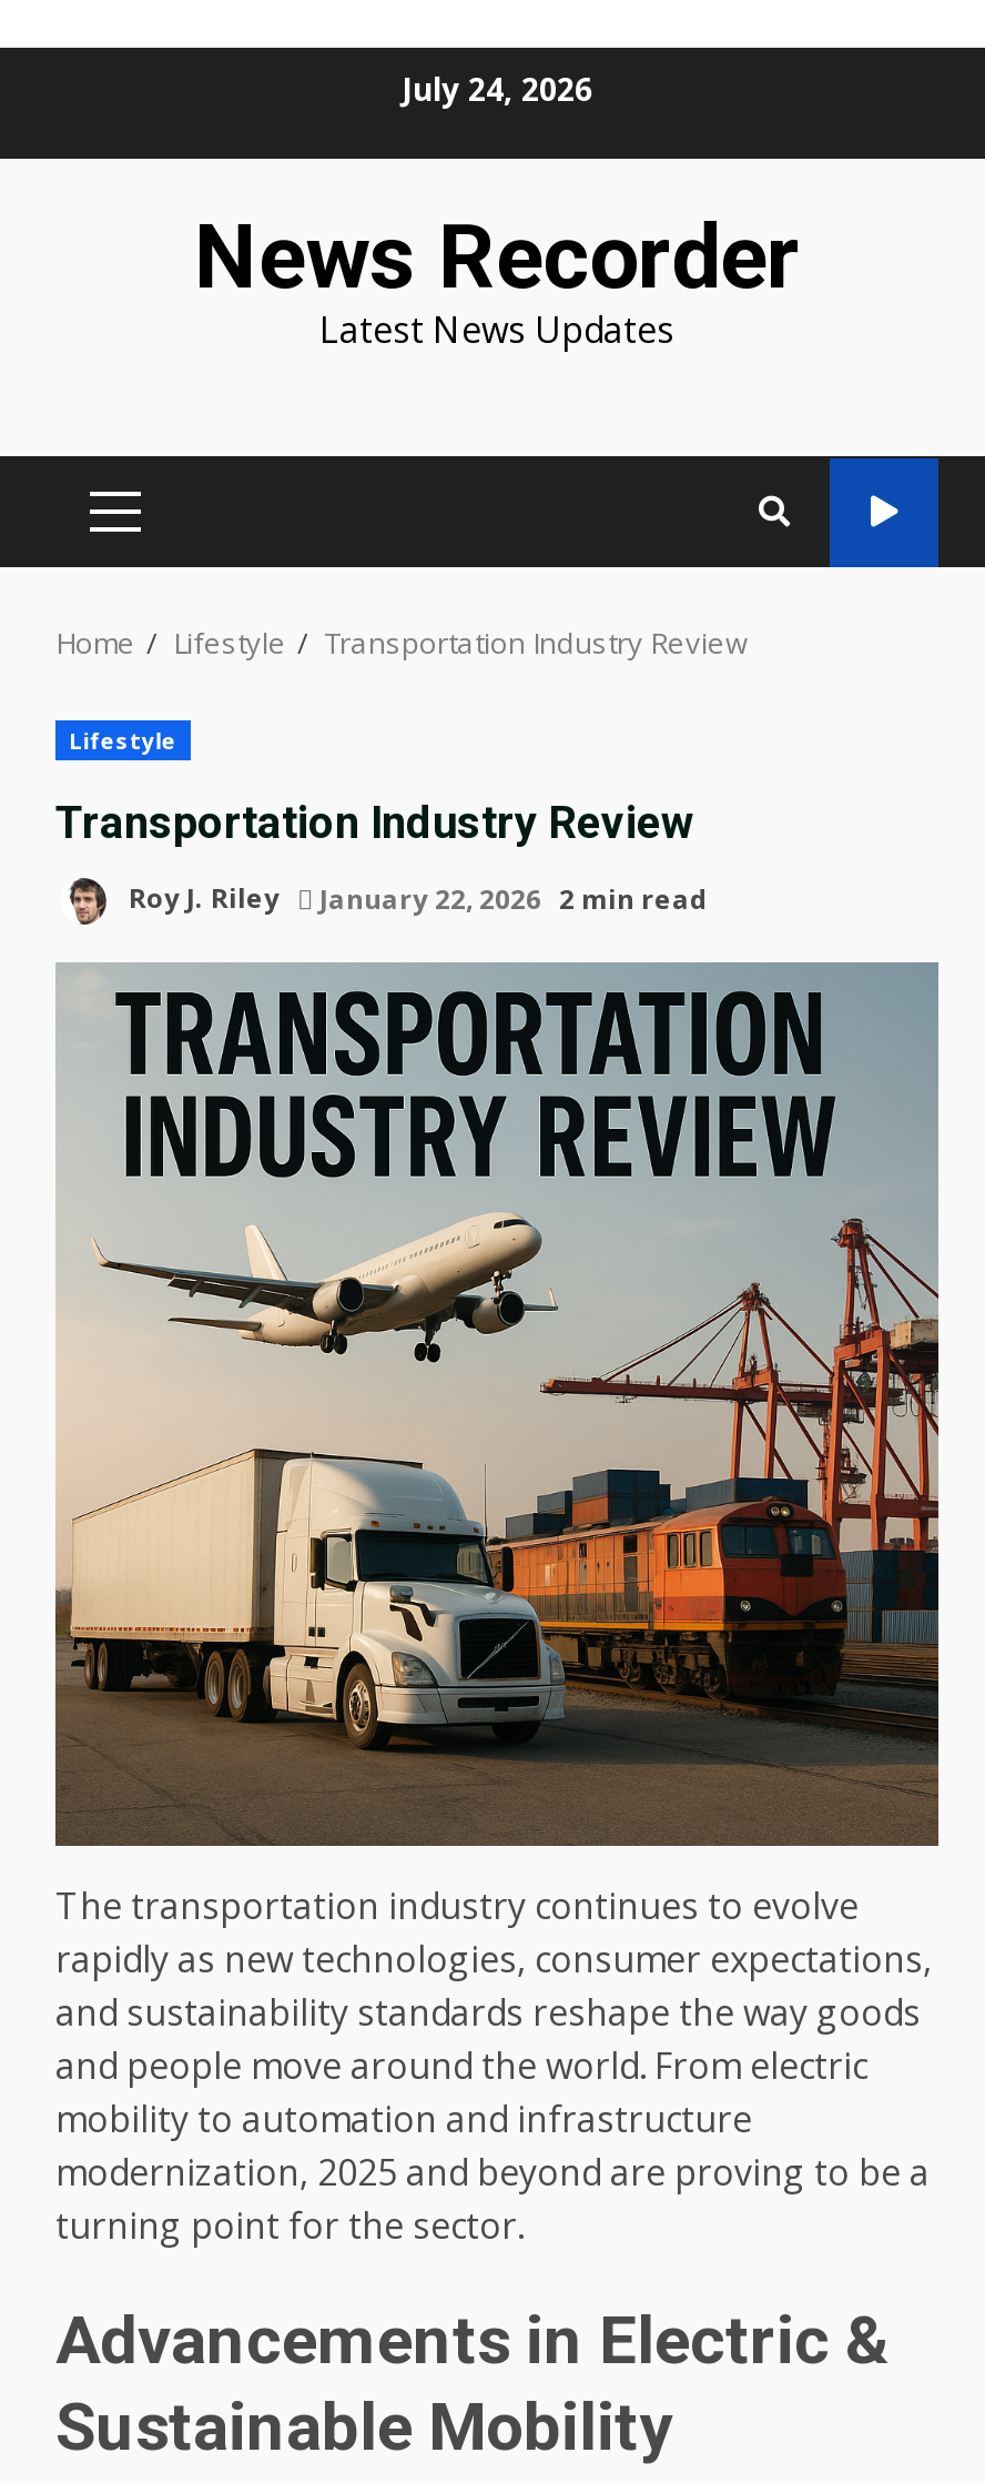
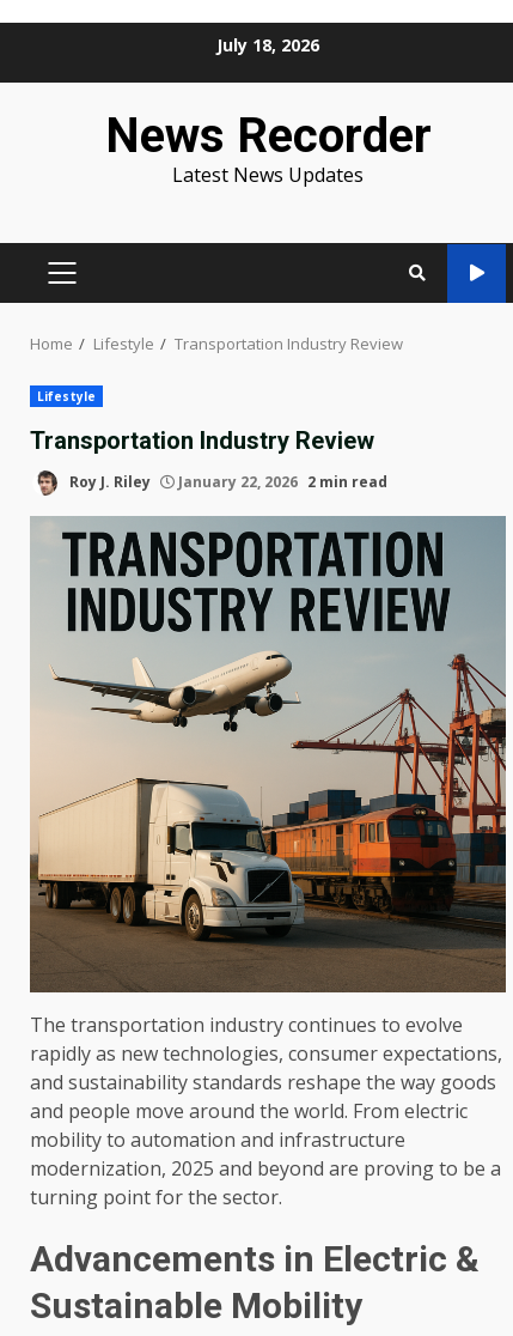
[402,67,592,109] July 24, 2026 -> [216,33,319,56] July 18, 2026

